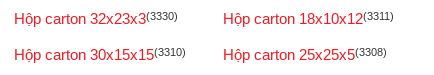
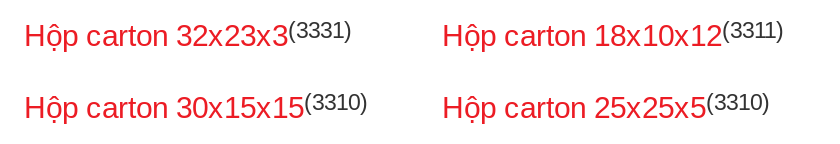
[14,10,178,27] Hộp carton 32x23x3(3330) -> [24,19,352,53] Hộp carton 32x23x3(3331)
[223,46,387,63] Hộp carton 25x25x5(3308) -> [442,90,770,124] Hộp carton 25x25x5(3310)

